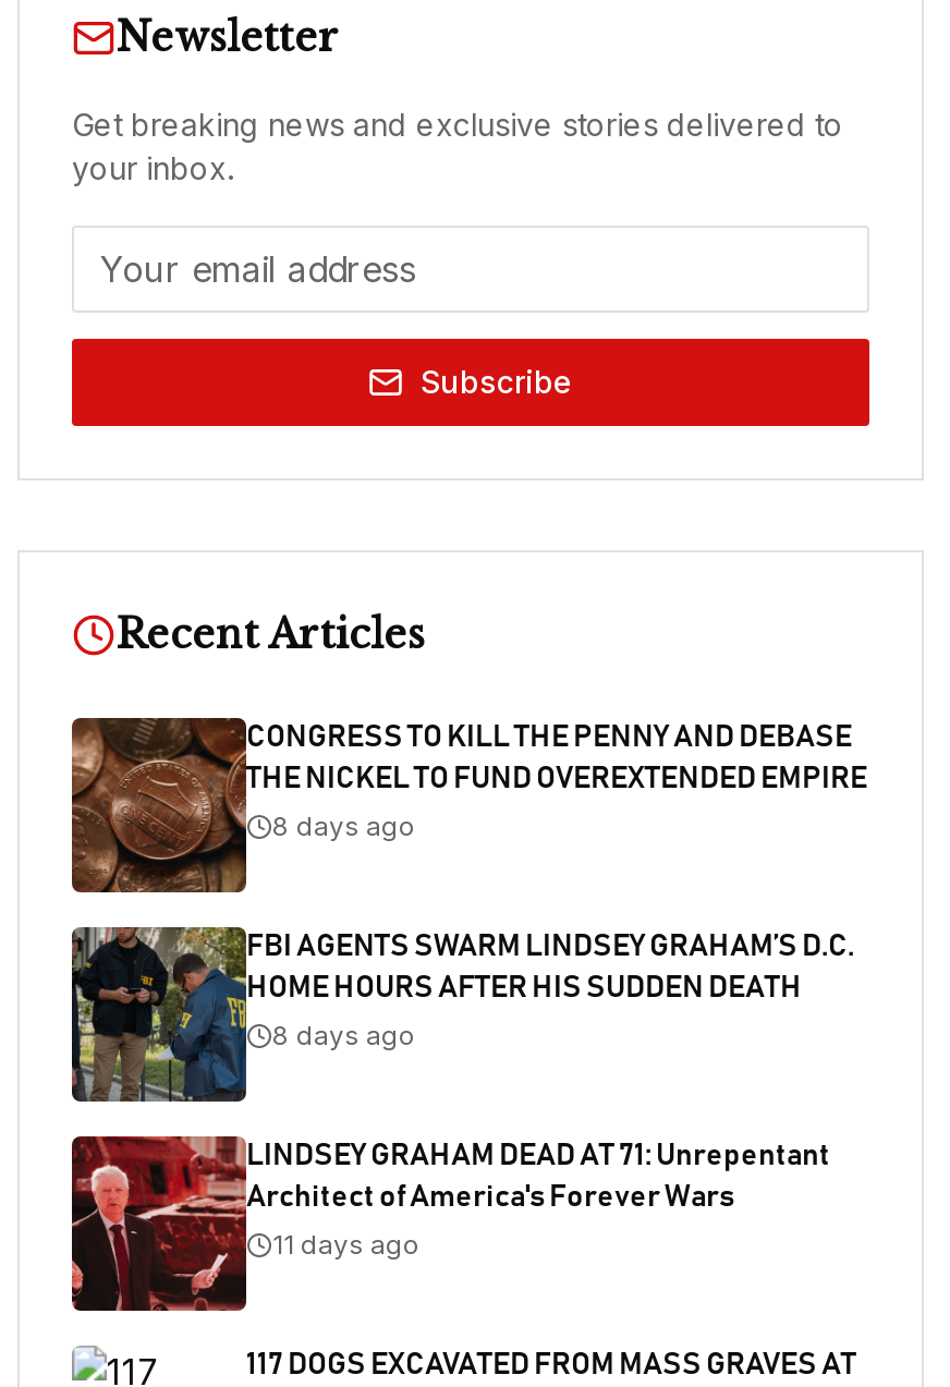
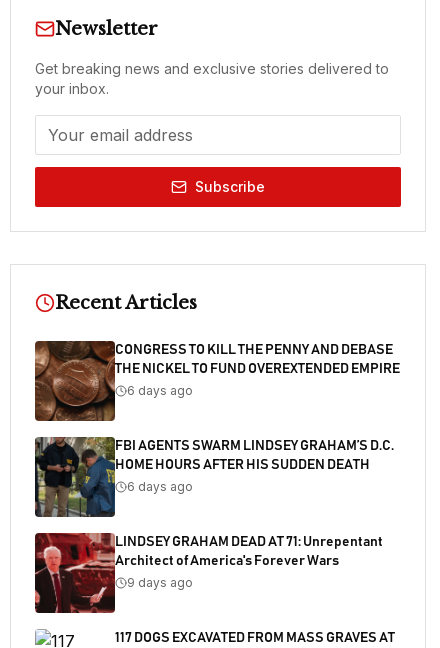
[272,810,416,842] 8 days ago -> [127,383,193,398] 6 days ago
[272,1019,416,1051] 8 days ago -> [127,479,193,494] 6 days ago
[272,1228,421,1261] 11 days ago -> [127,575,193,590] 9 days ago

